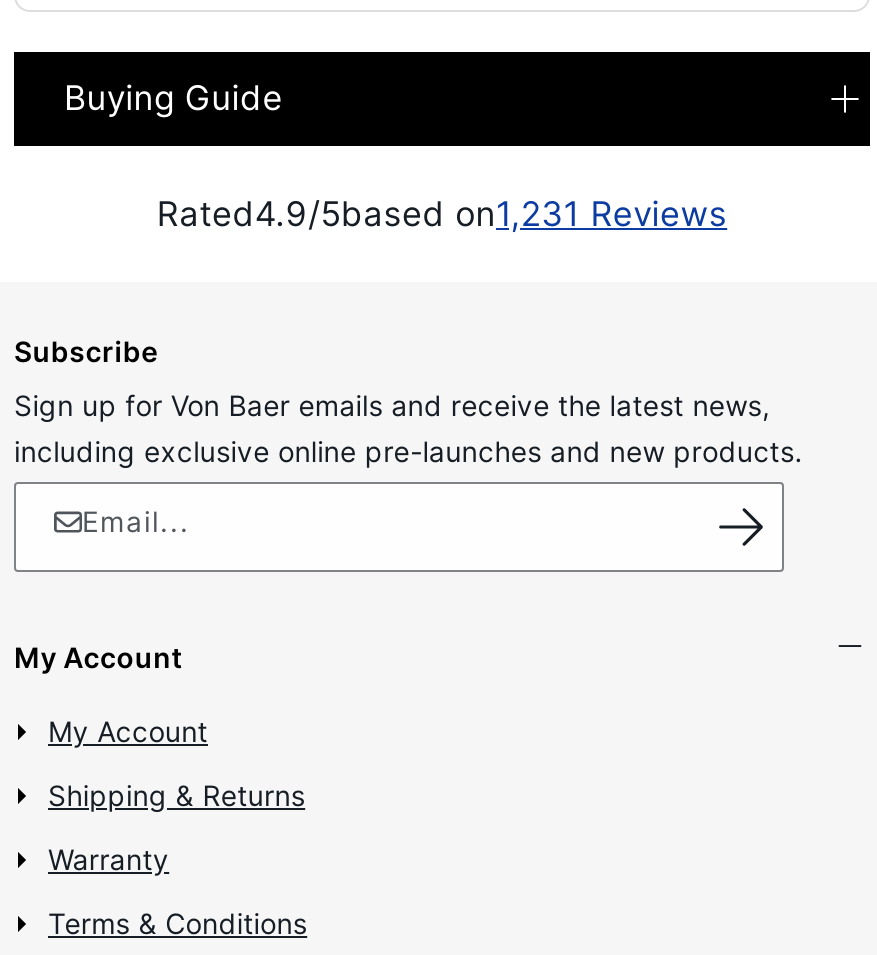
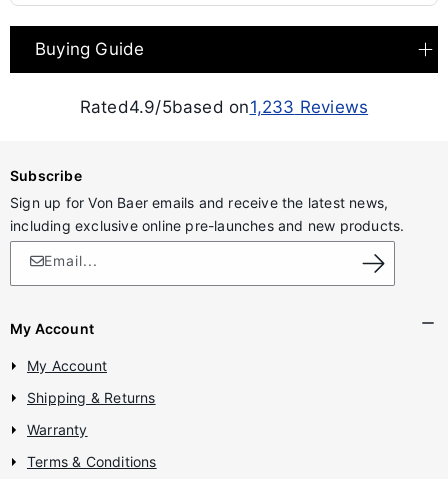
[157,193,727,233] Rated4.9/5based on1,231 Reviews -> [80,97,368,117] Rated4.9/5based on1,233 Reviews

